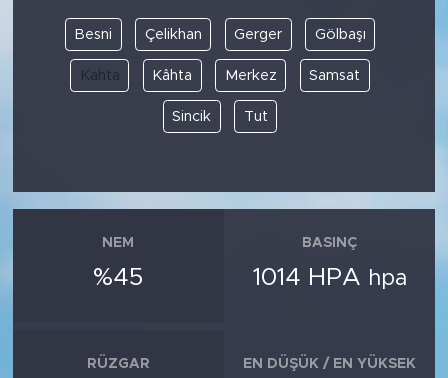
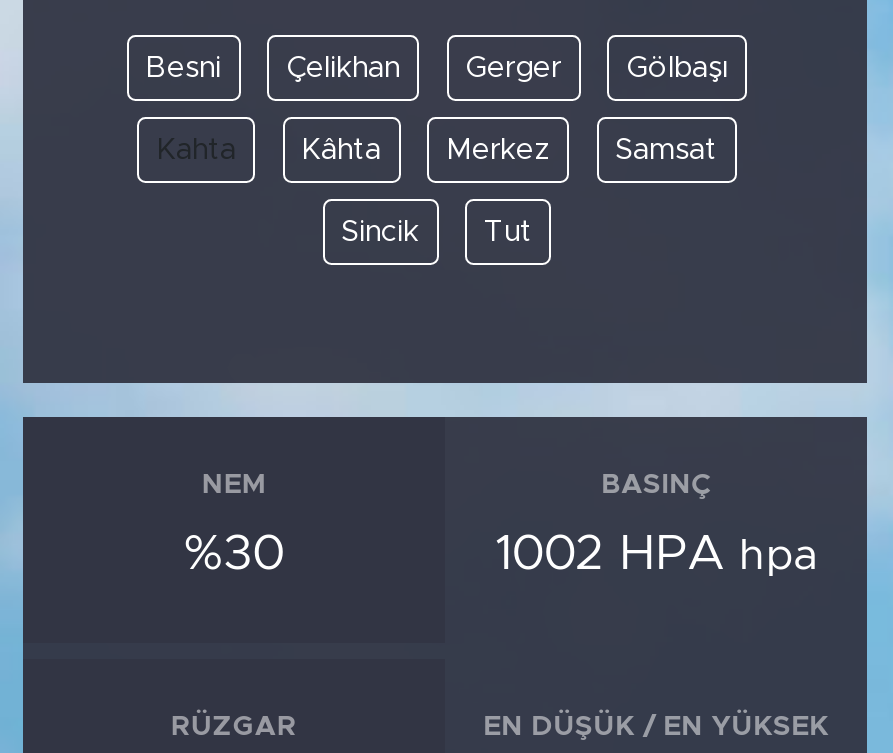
[93,265,143,290] %45 -> [184,530,284,580] %30
[253,265,407,290] 1014 HPA hpa -> [495,530,817,580] 1002 HPA hpa

